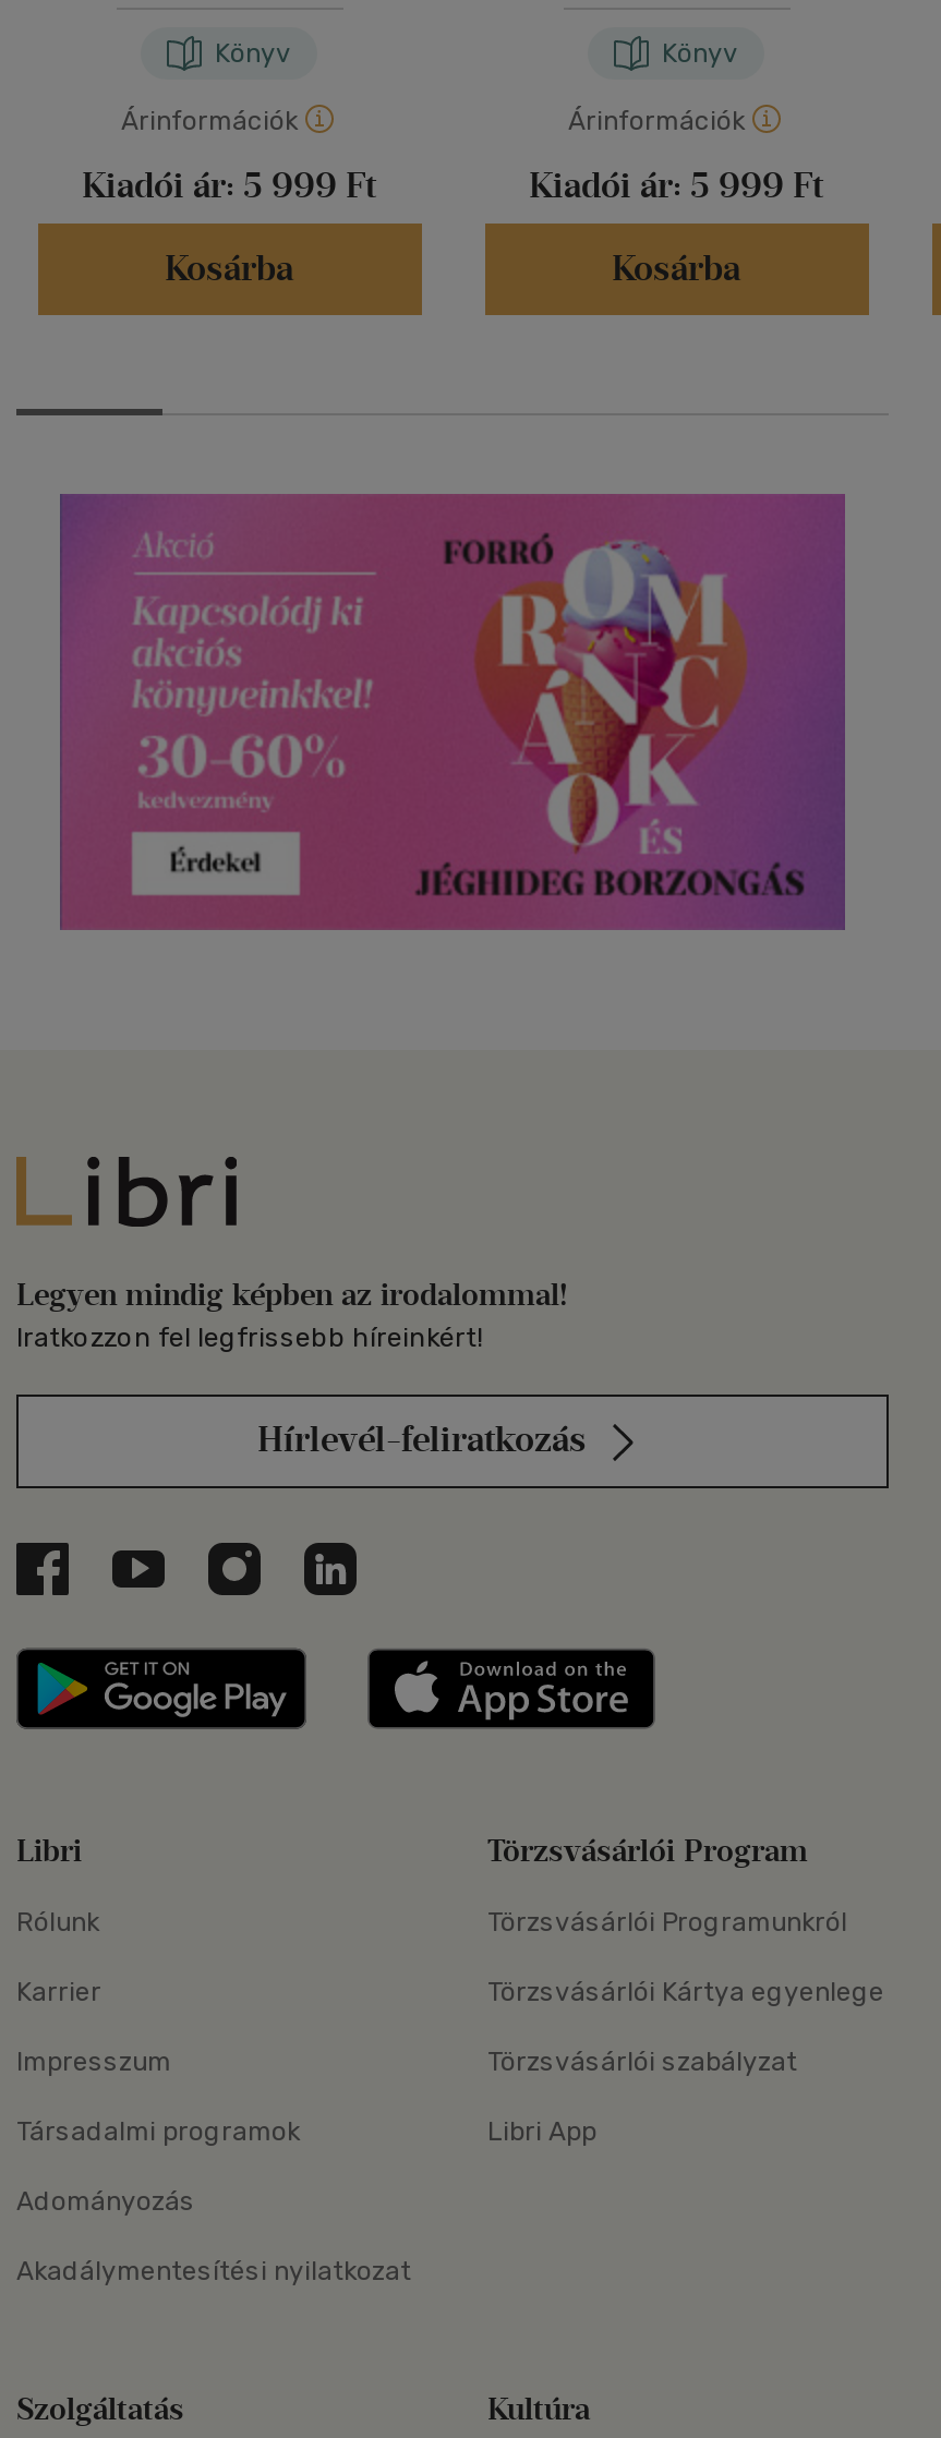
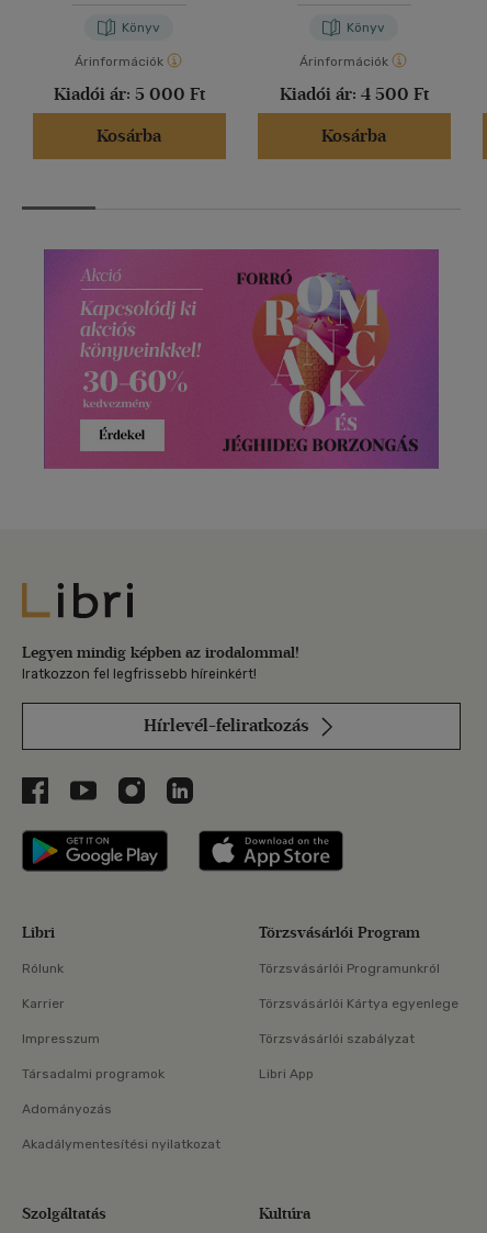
[82,164,376,206] Kiadói ár: 5 999 Ft -> [53,83,205,104] Kiadói ár: 5 000 Ft
[529,164,823,206] Kiadói ár: 5 999 Ft -> [279,83,428,104] Kiadói ár: 4 500 Ft

